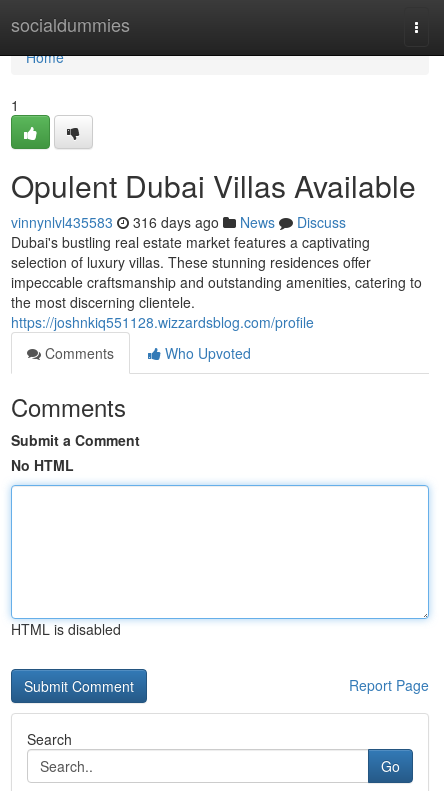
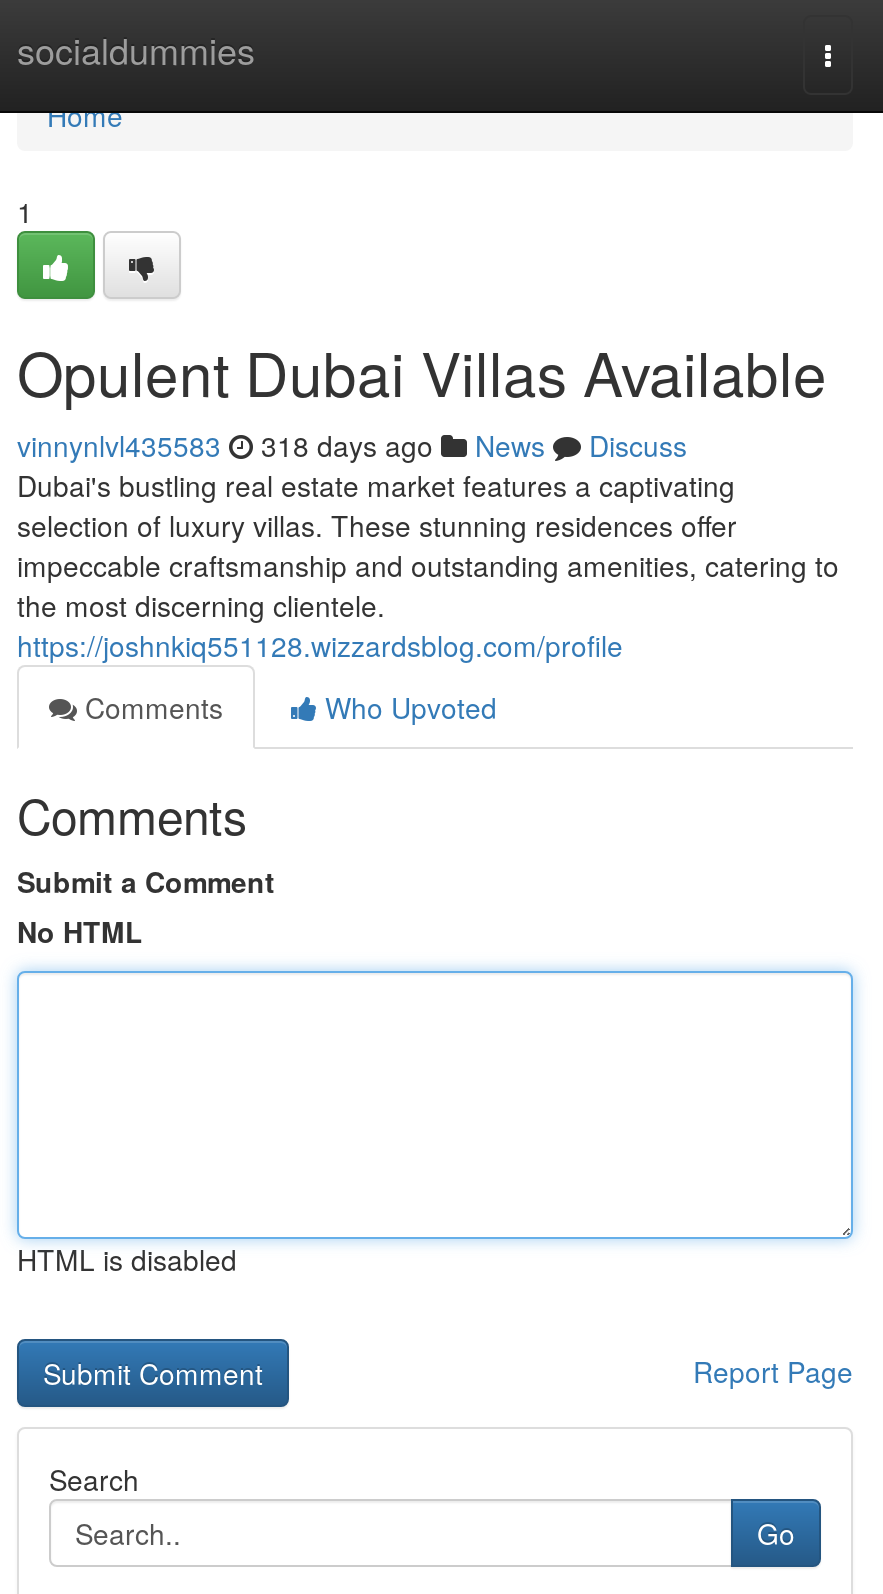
[11,212,346,232] vinnynlvl435583 316 days ago News Discuss -> [17,425,687,465] vinnynlvl435583 318 days ago News Discuss

